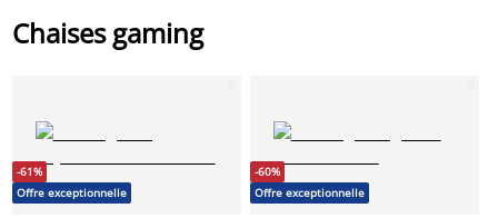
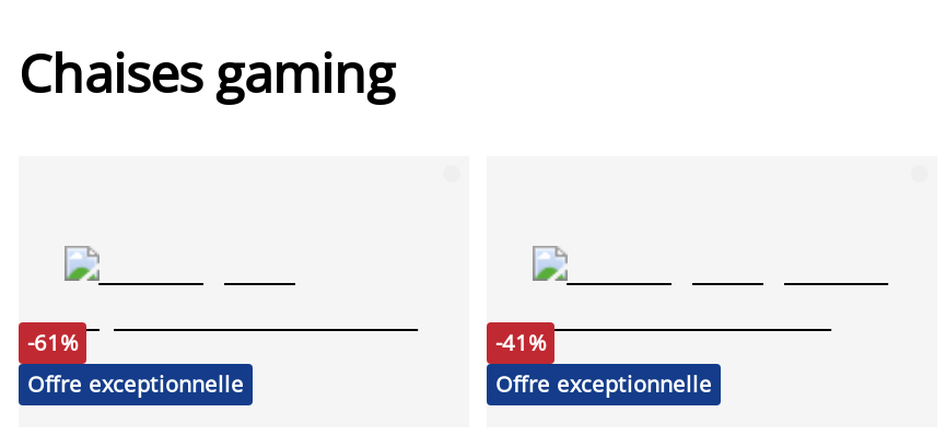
[255,163,280,179] -60% -> [495,327,546,357] -41%

